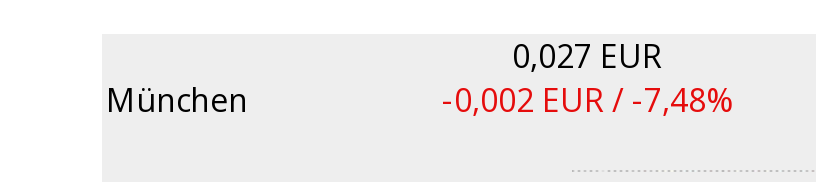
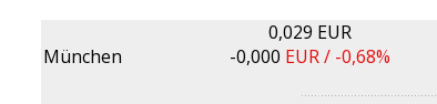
[512,34,662,78] 0,027 EUR -> [268,20,352,44] 0,029 EUR
[442,78,732,122] -0,002 EUR / -7,48% -> [230,44,390,69] -0,000 EUR / -0,68%

